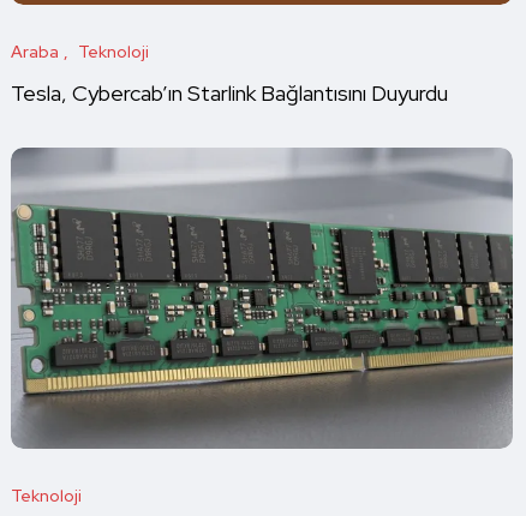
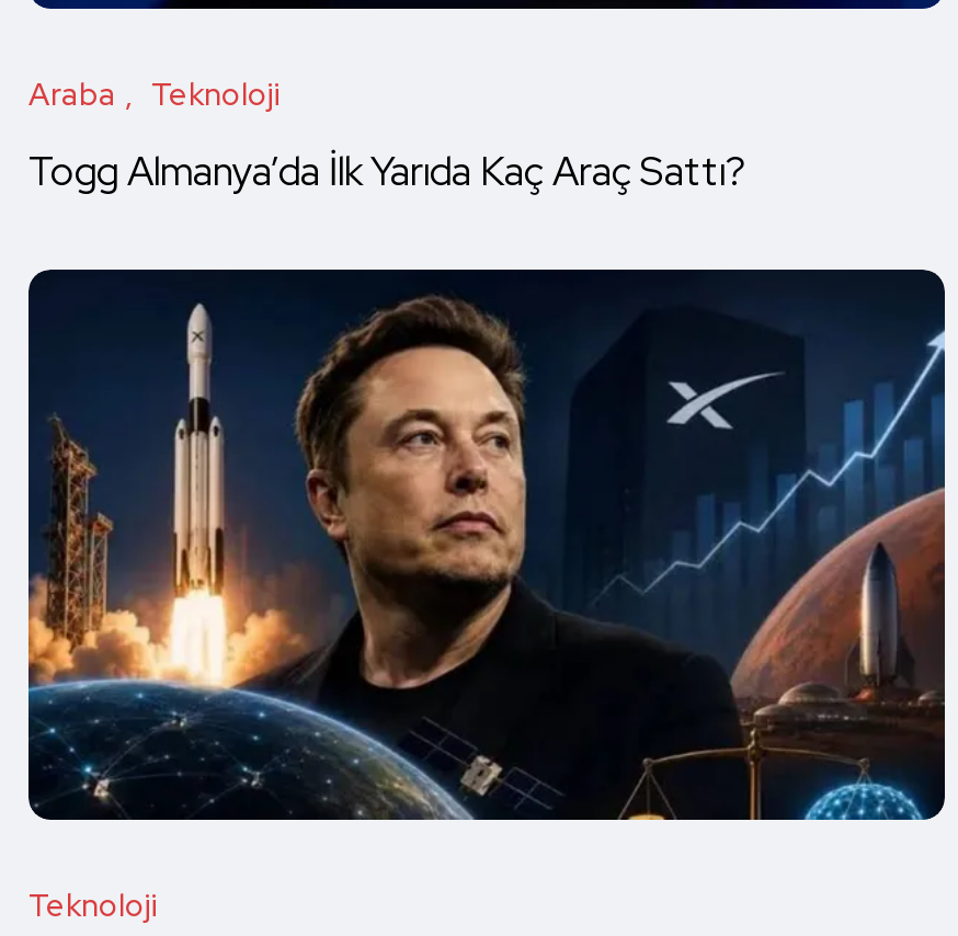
[11,80,448,107] Tesla, Cybercab’ın Starlink Bağlantısını Duyurdu -> [28,146,745,196] Togg Almanya’da İlk Yarıda Kaç Araç Sattı?
[11,146,514,449] [image] -> [26,267,947,822] [image]

